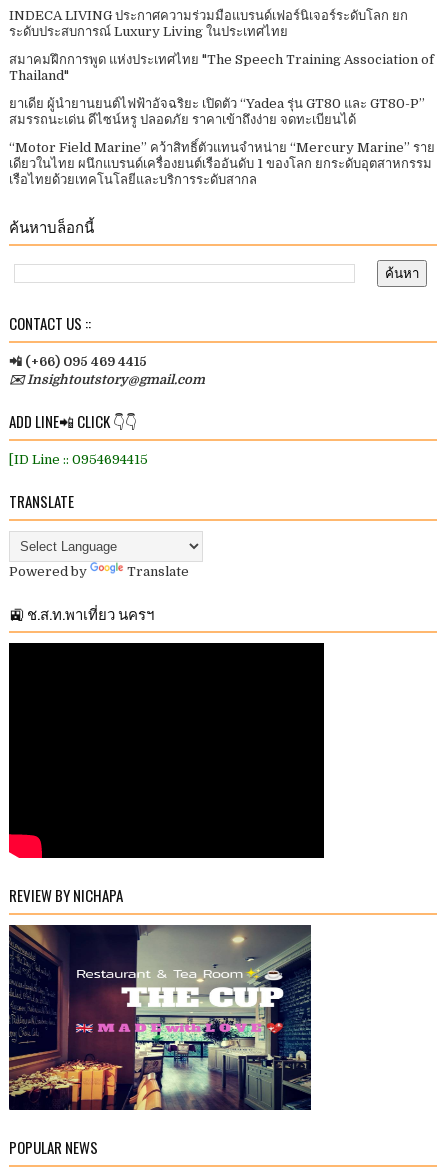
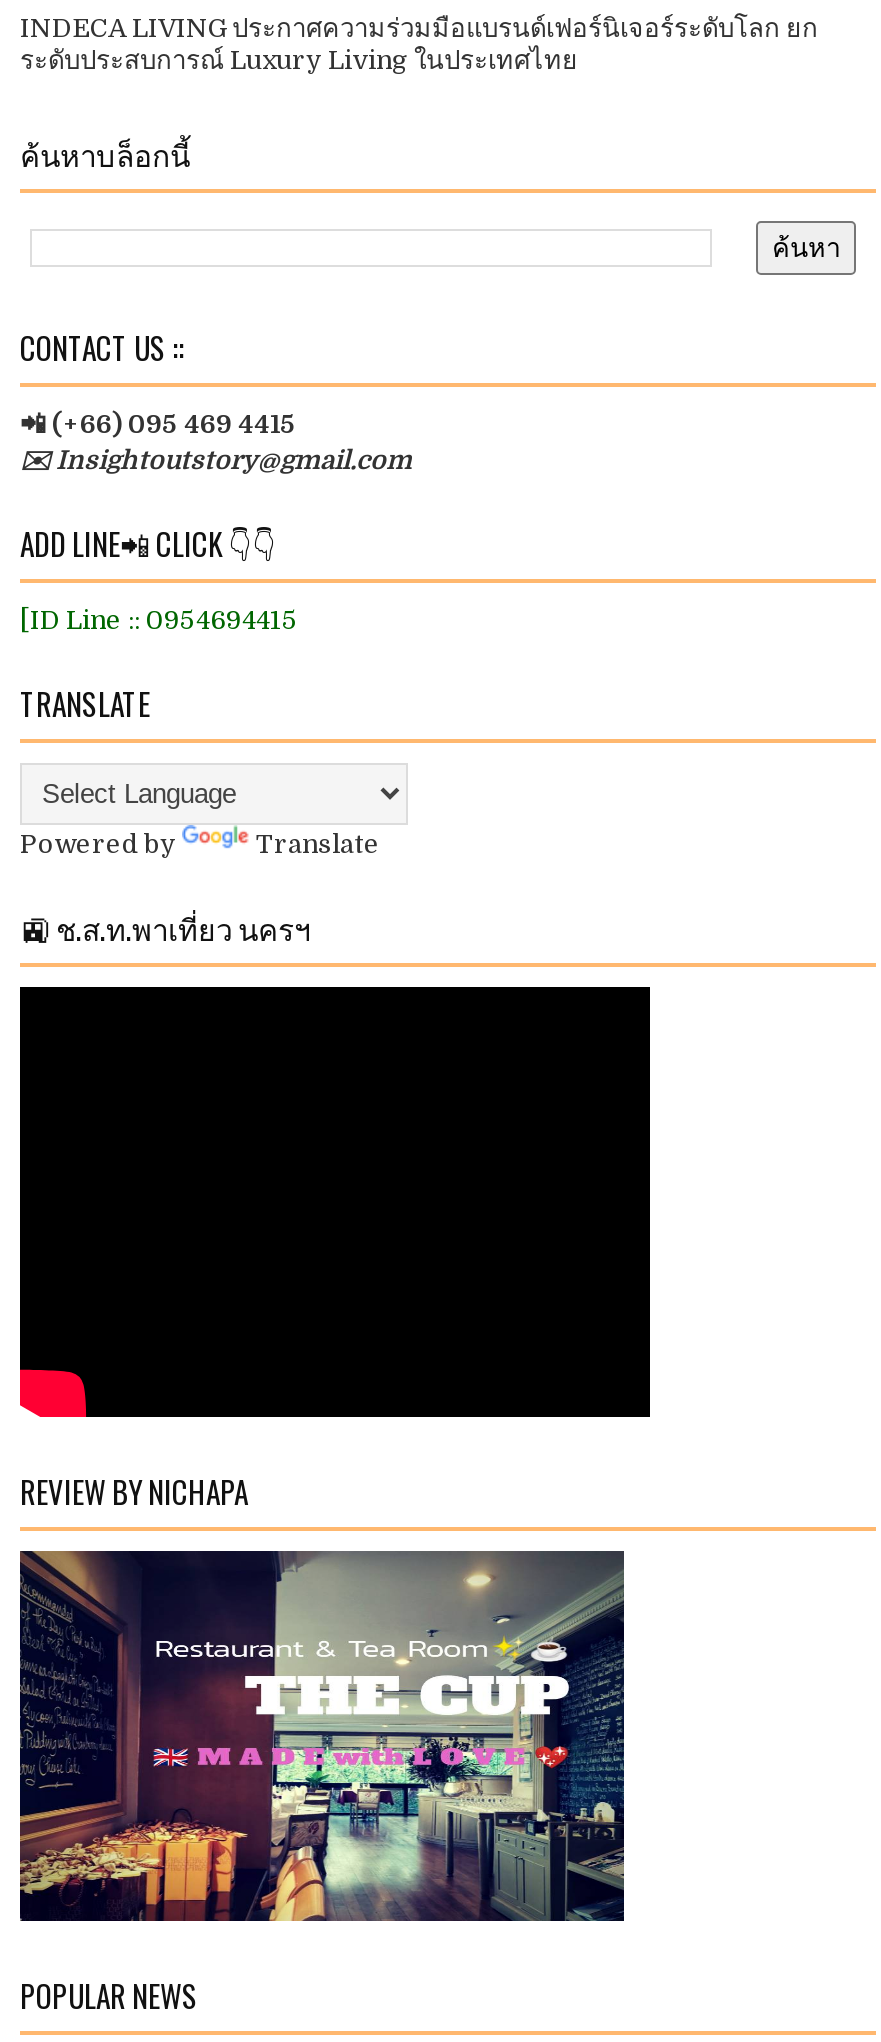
[9,52,435,187] สมาคมฝึกการพูด แห่งประเทศไทย "The Speech Training Association of | Thailand" | ยาเดีย ผู้นำยานยนต์ไฟฟ้าอัจฉริยะ เปิดตัว “Yadea รุ่น GT80 และ GT80-P” | สมรรถนะเด่น ดีไซน์หรู ปลอดภัย ราคาเข้าถึงง่าย จดทะเบียนได้ | “Motor Field Marine” คว้าสิทธิ์ตัวแทนจำหน่าย “Mercury Marine” ราย | เดียวในไทย ผนึกแบรนด์เครื่องยนต์เรืออันดับ 1 ของโลก ยกระดับอุตสาหกรรม | เรือไทยด้วยเทคโนโลยีและบริการระดับสากล -> none

